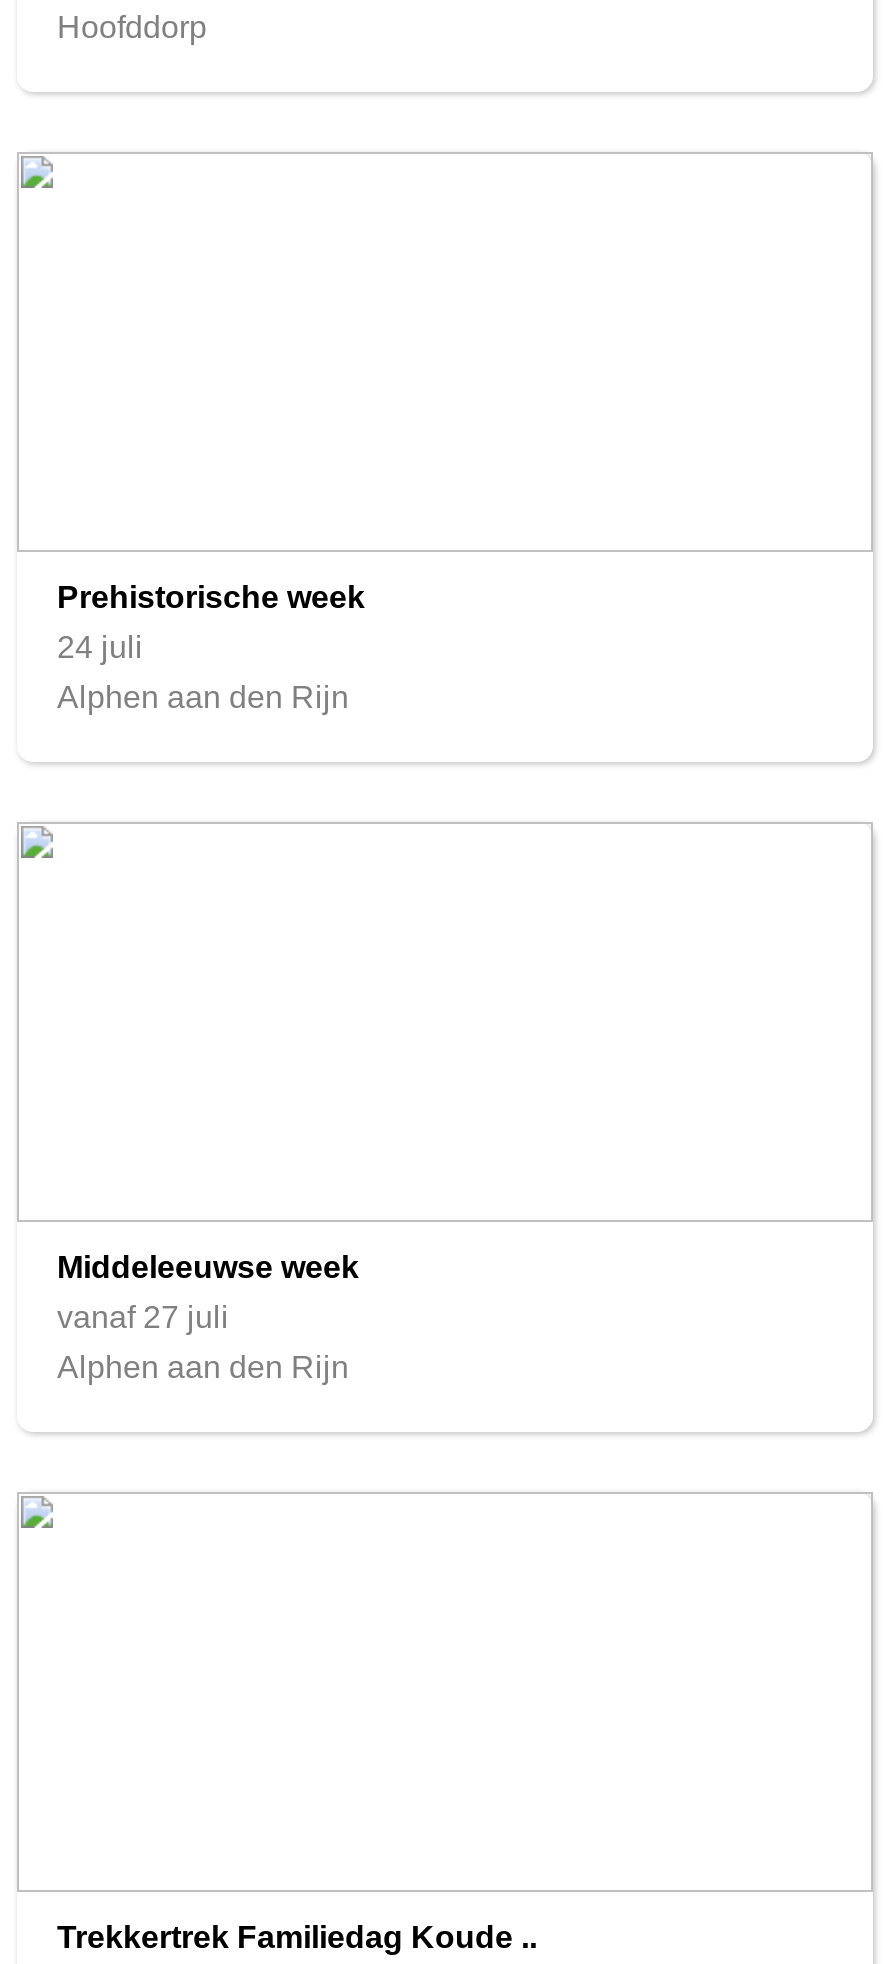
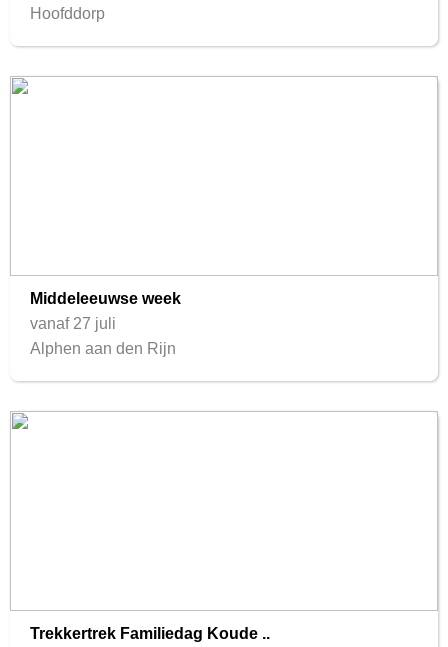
[57,581,365,715] Prehistorische week | 24 juli | Alphen aan den Rijn -> none

